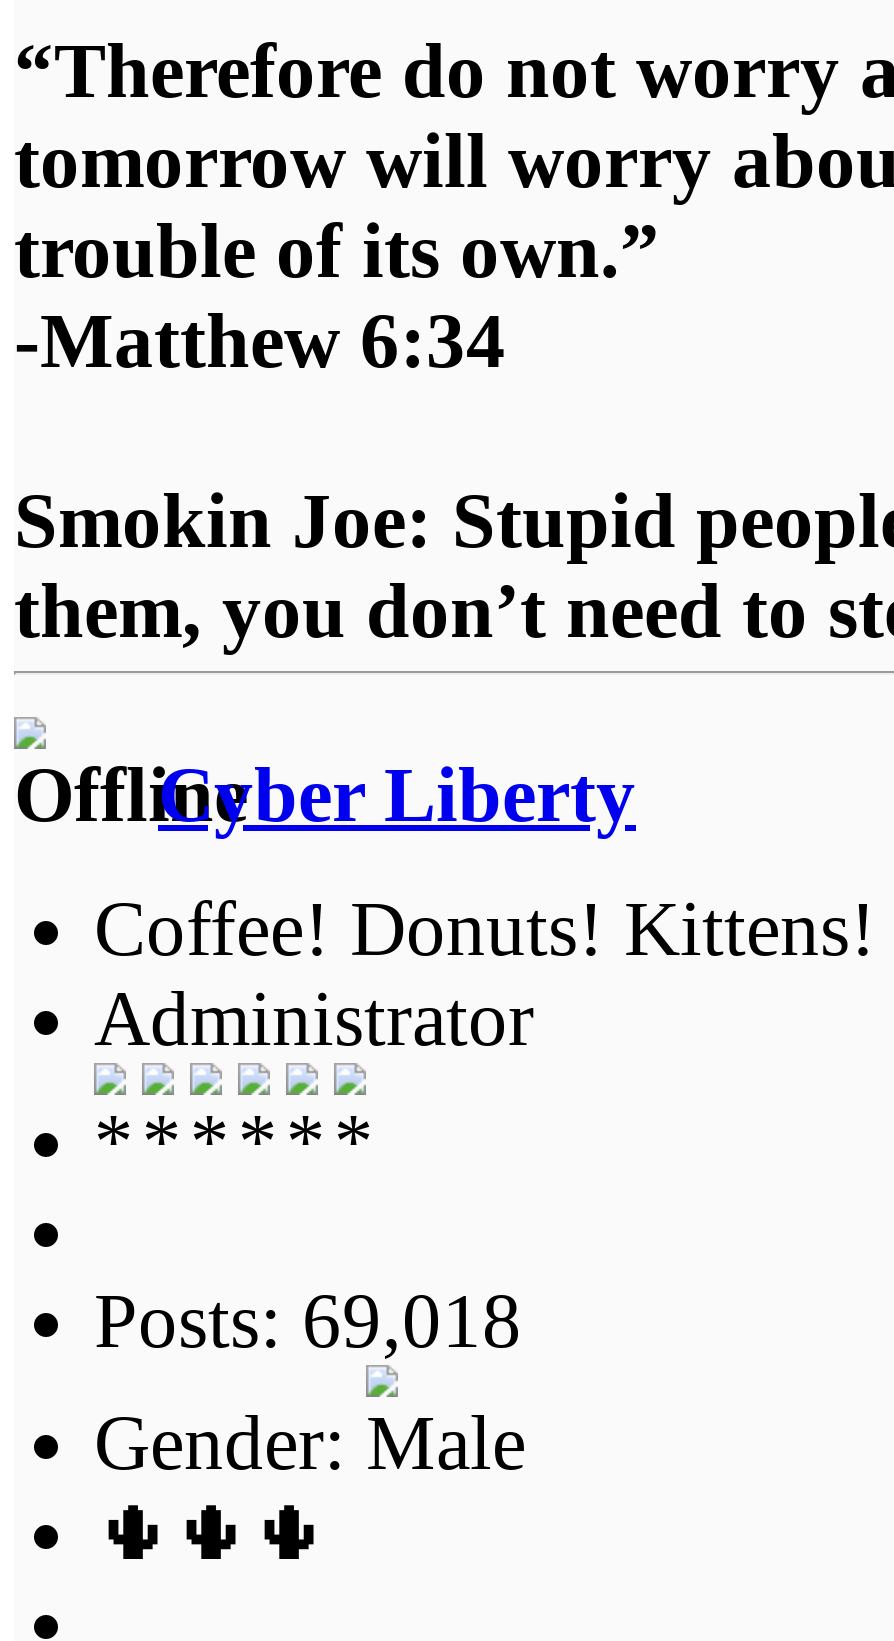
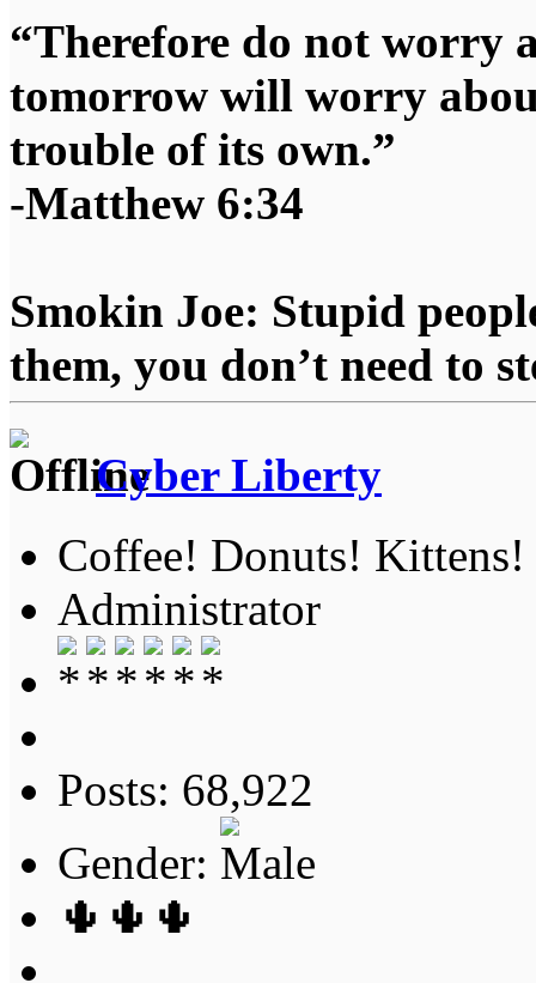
[94,1276,522,1362] Posts: 69,018 -> [57,764,313,815] Posts: 68,922

